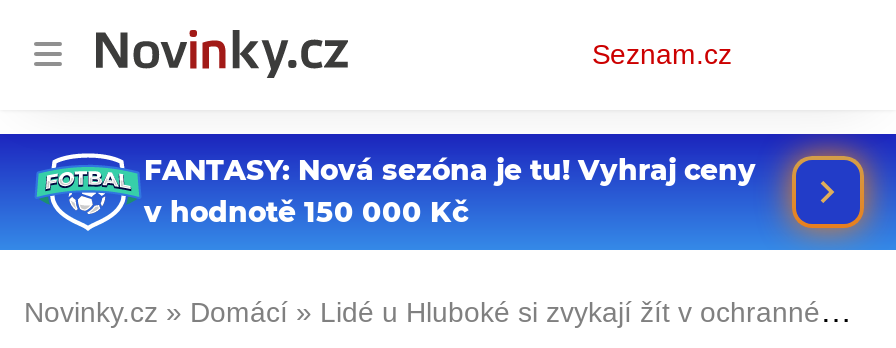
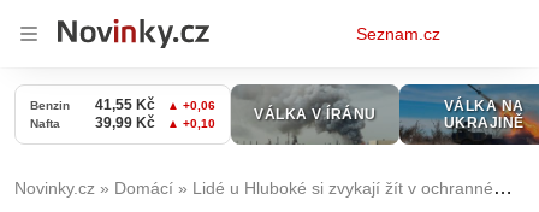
[6,132,890,252] [image] -> [4,82,535,151] [image]

